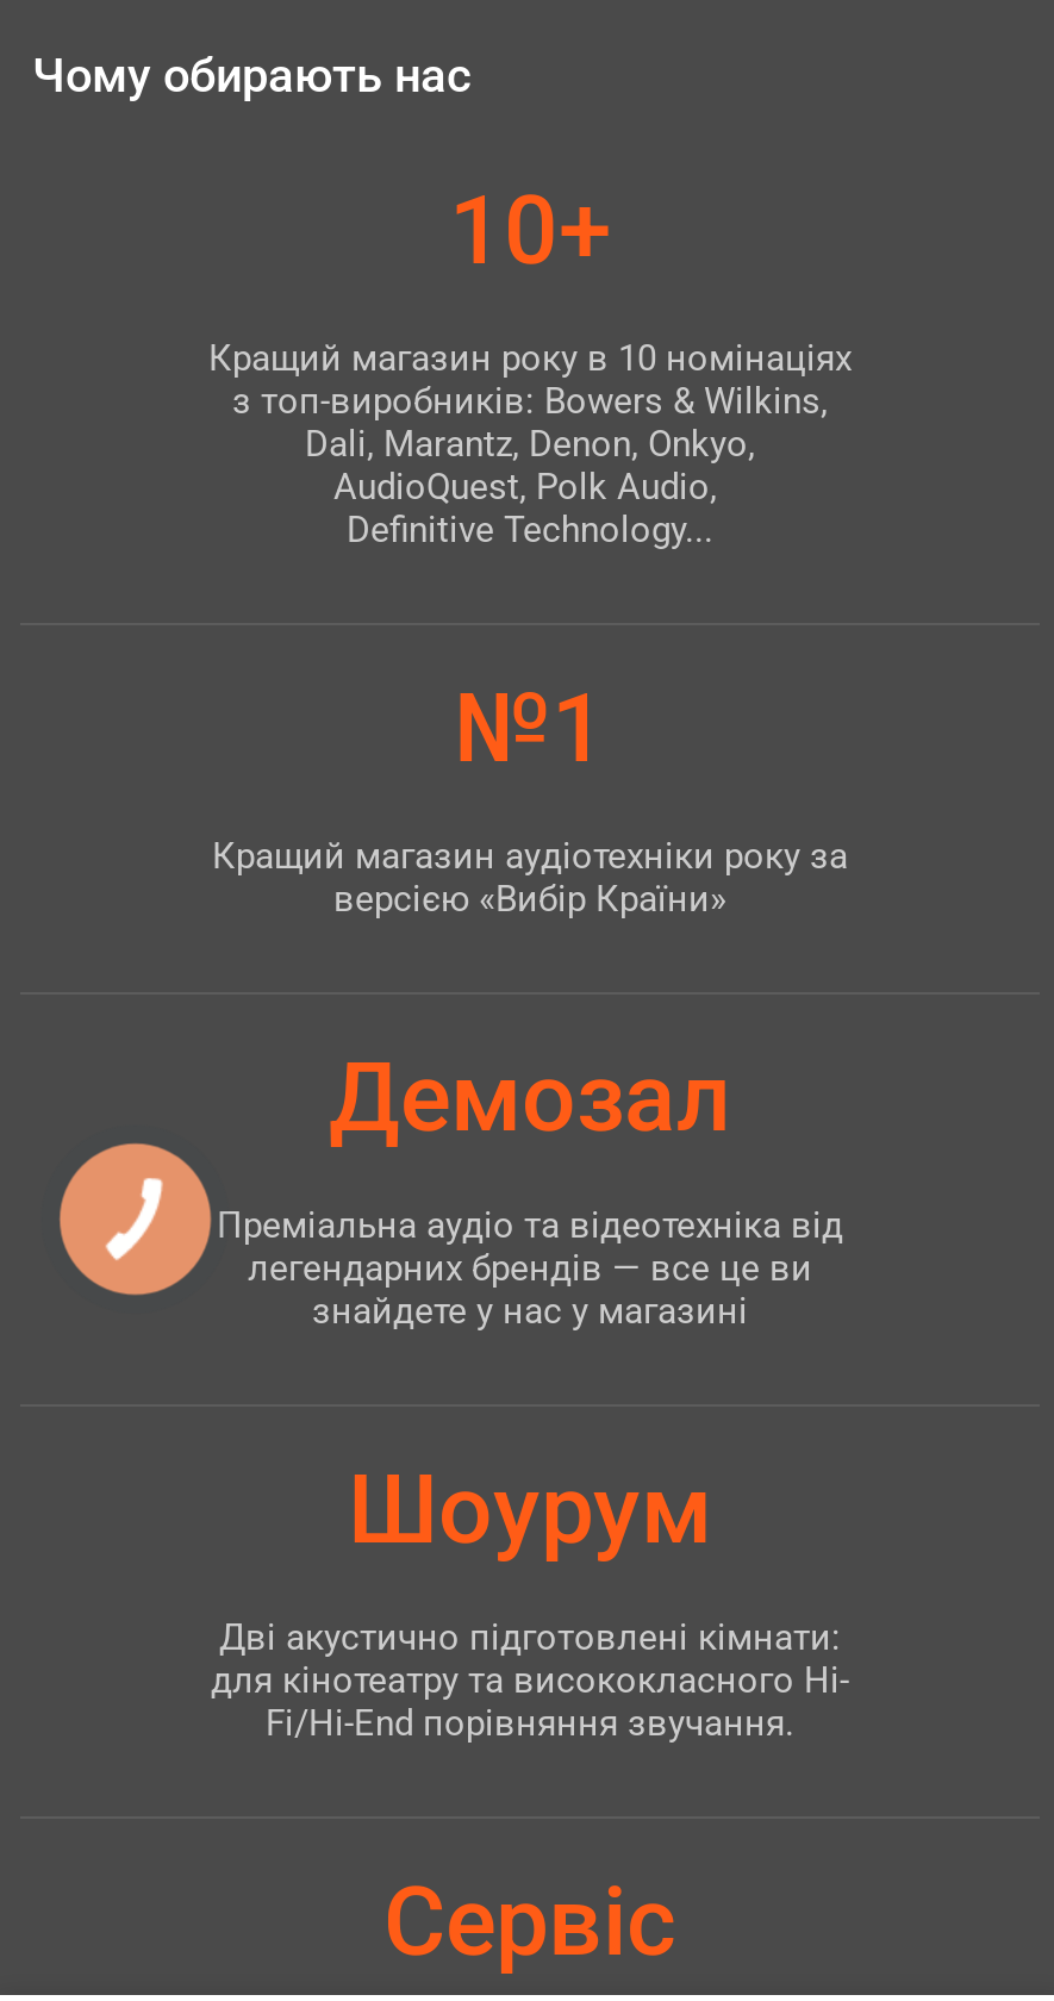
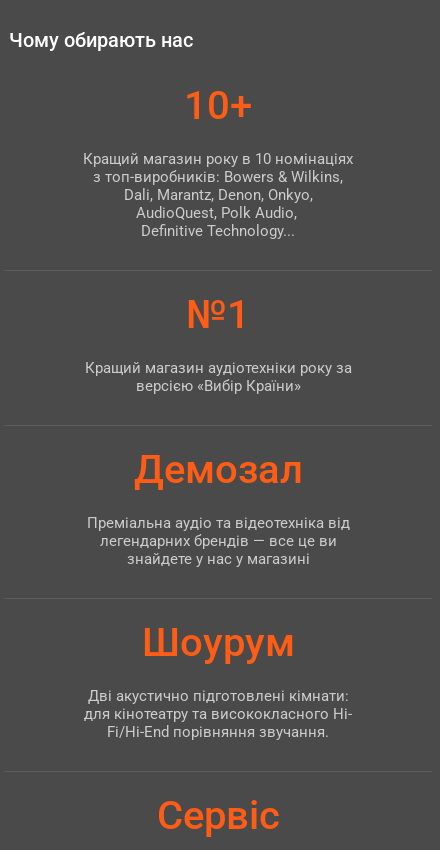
[58,1142,211,1297] [image] -> none

